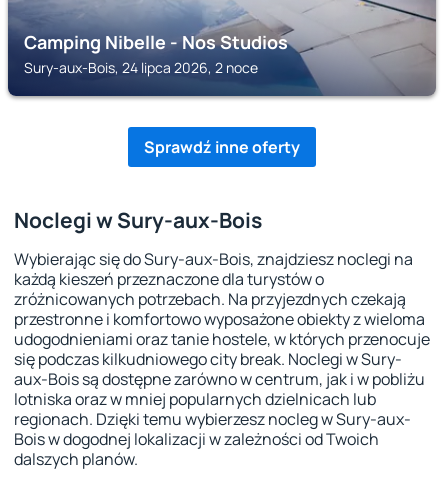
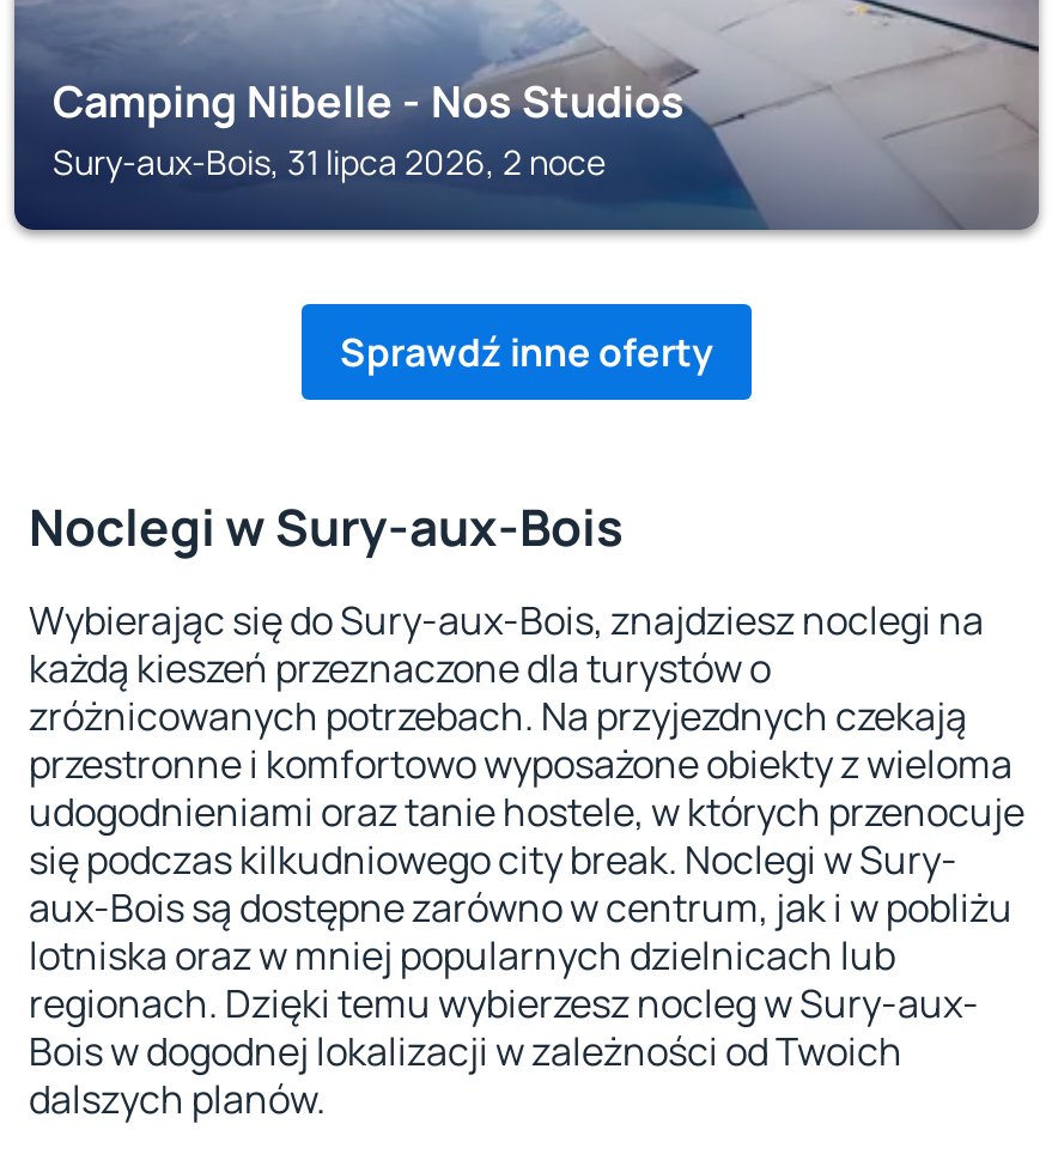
[24,58,258,77] Sury-aux-Bois, 24 lipca 2026, 2 noce -> [53,139,606,184] Sury-aux-Bois, 31 lipca 2026, 2 noce

